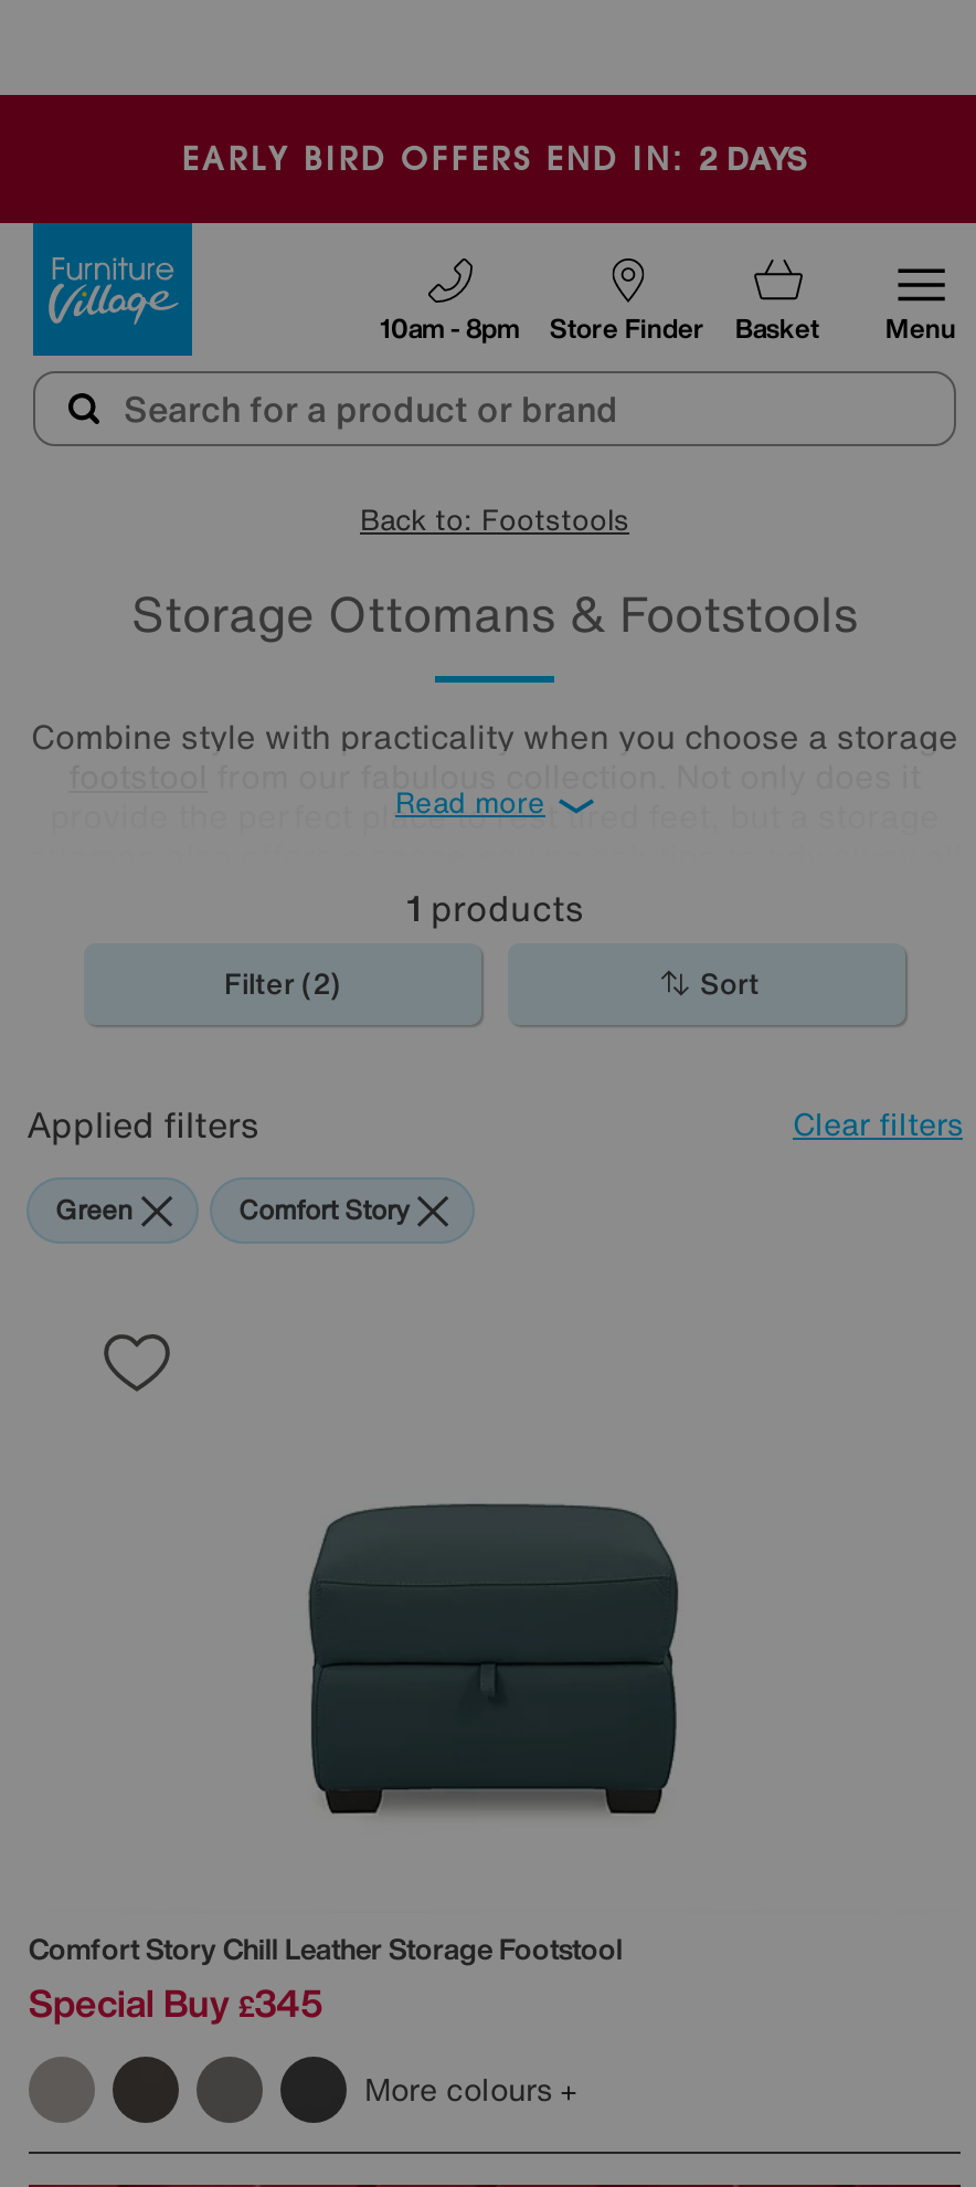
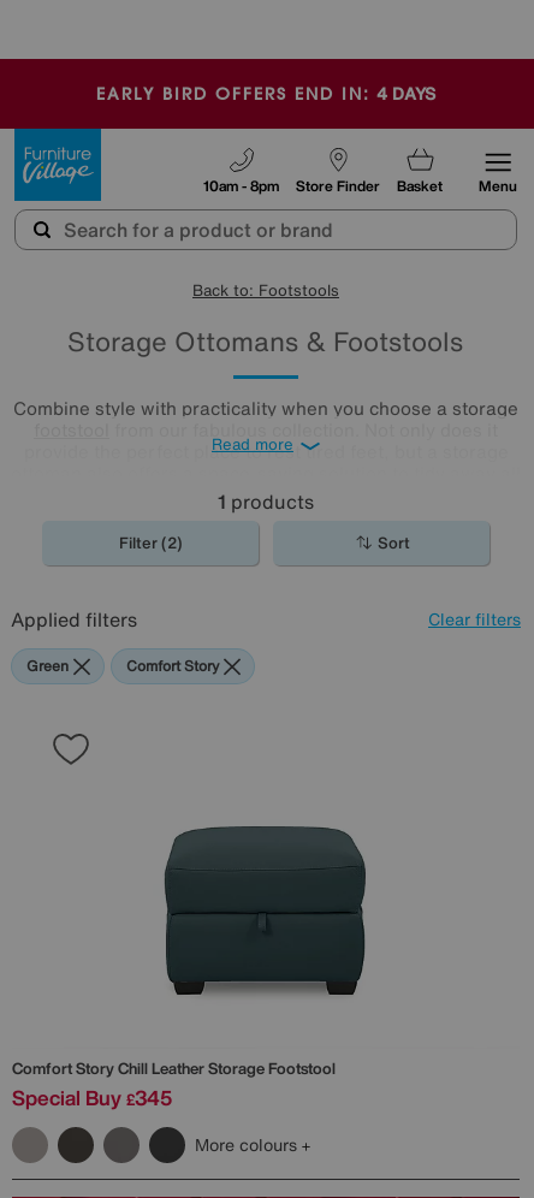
[183,135,806,181] EARLY BIRD OFFERS END IN: 2 DAYS -> [96,81,435,106] EARLY BIRD OFFERS END IN: 4 DAYS

